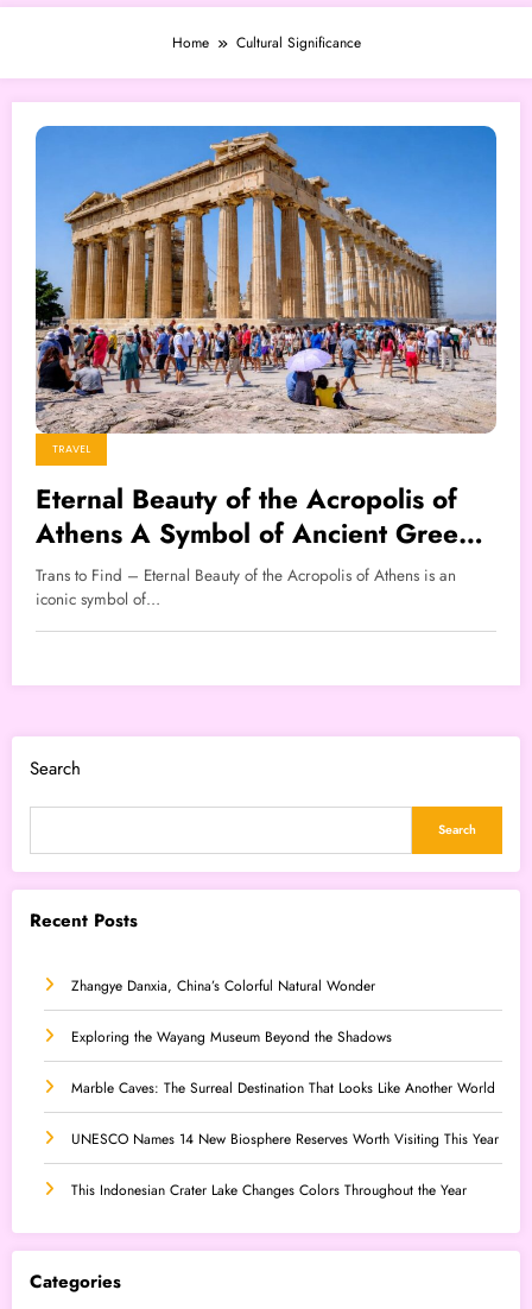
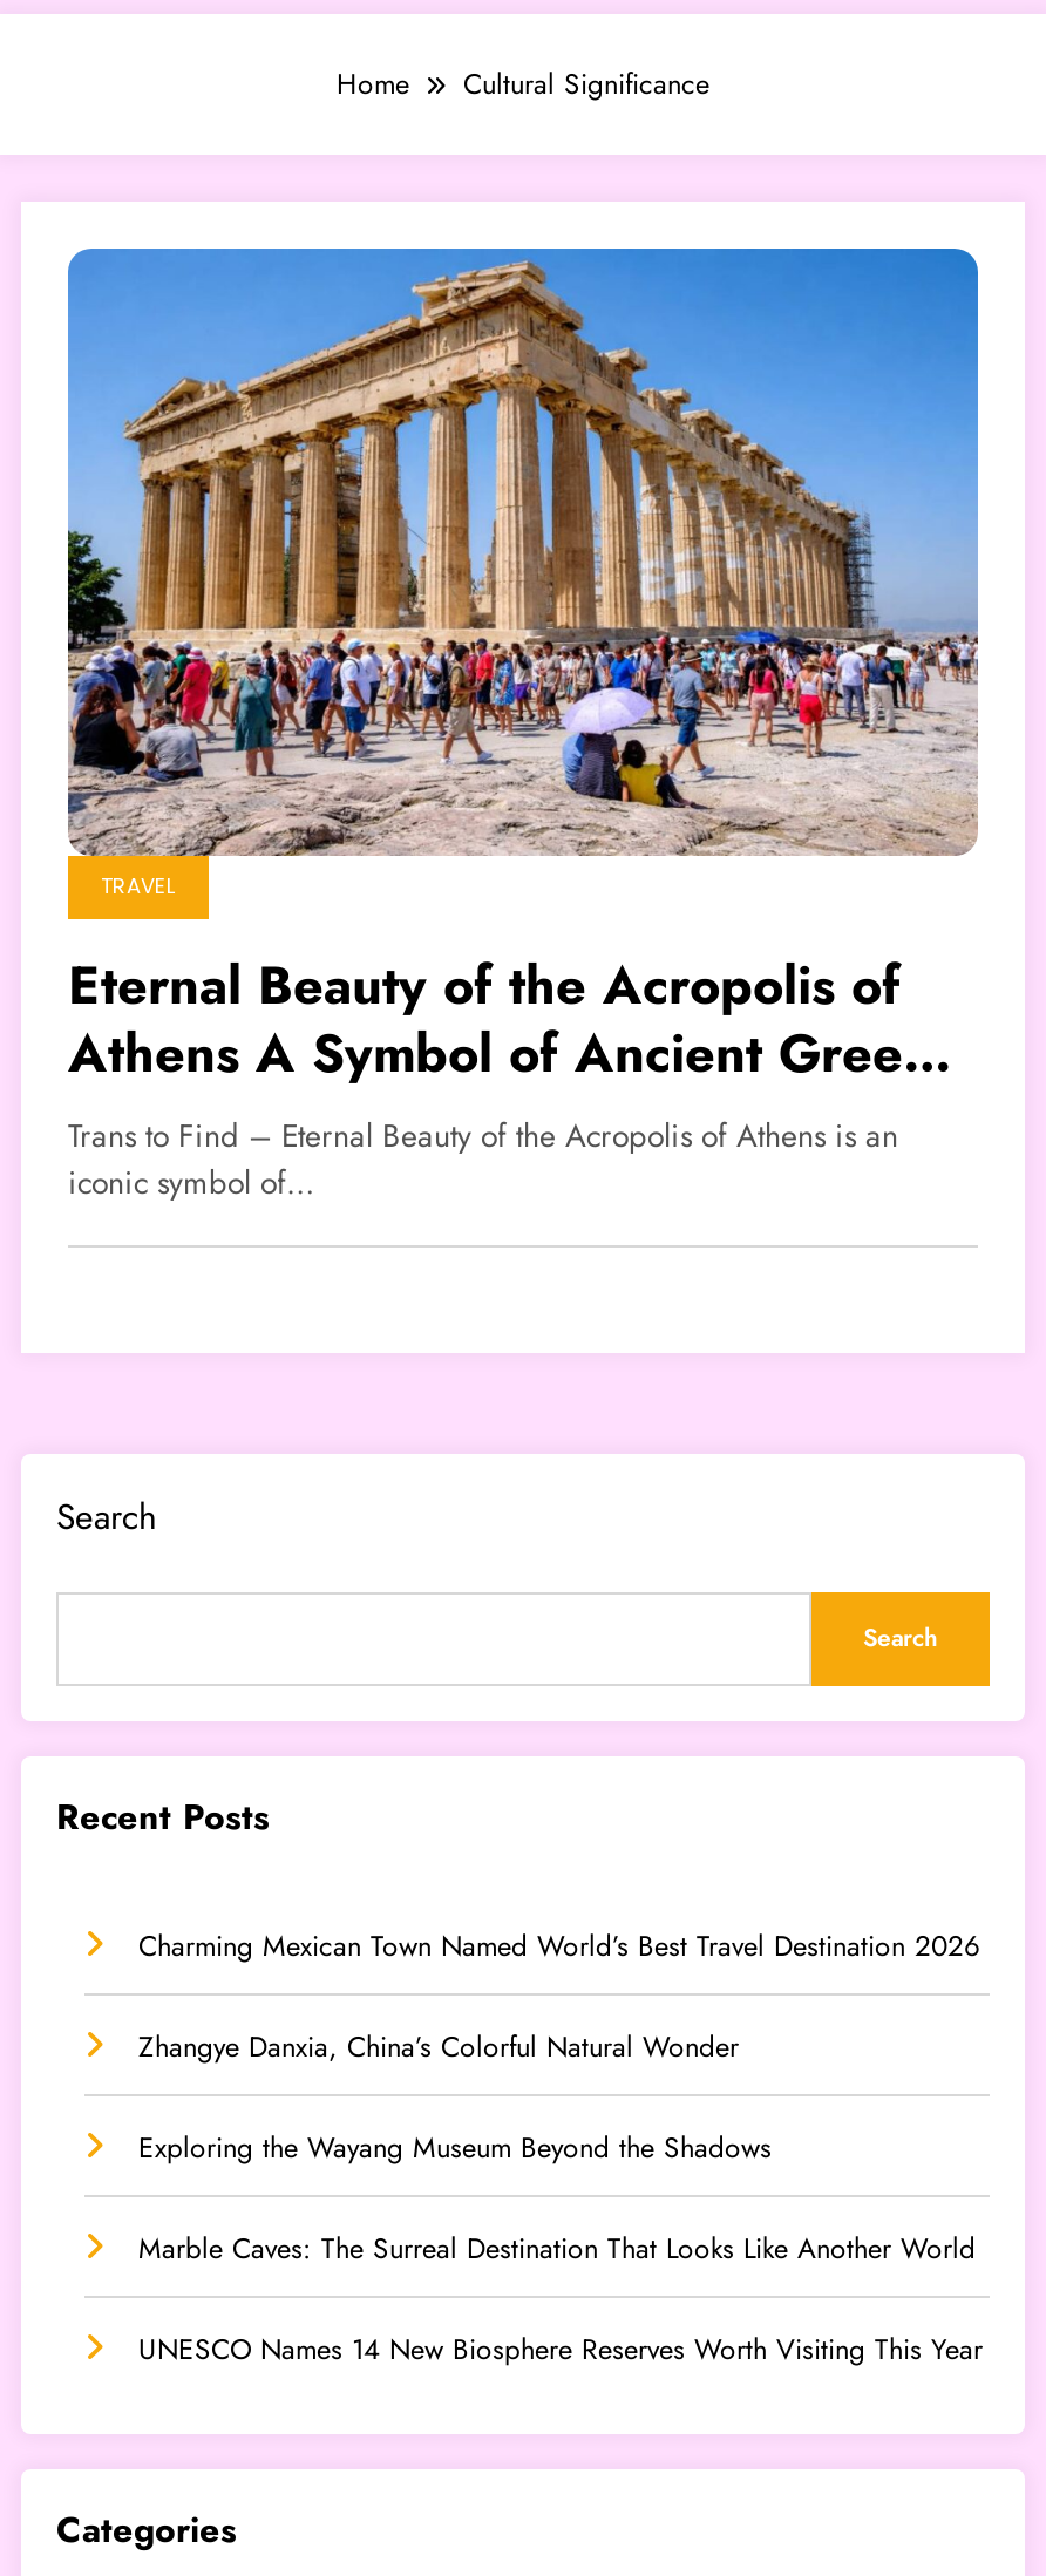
none -> [138,1926,980,1968] Charming Mexican Town Named World’s Best Travel Destination 2026
moved [71,975,499,1150] -> [138,2027,983,2371]: Zhangye Danxia, China’s Colorful Natural Wonder | Exploring the Wayang Museum Beyond the Shadows | Marble Caves: The Surreal Destination That Looks Like Another World | UNESCO Names 14 New Biosphere Reserves Worth Visiting This Year
[71,1180,467,1201] This Indonesian Crater Lake Changes Colors Throughout the Year -> none

